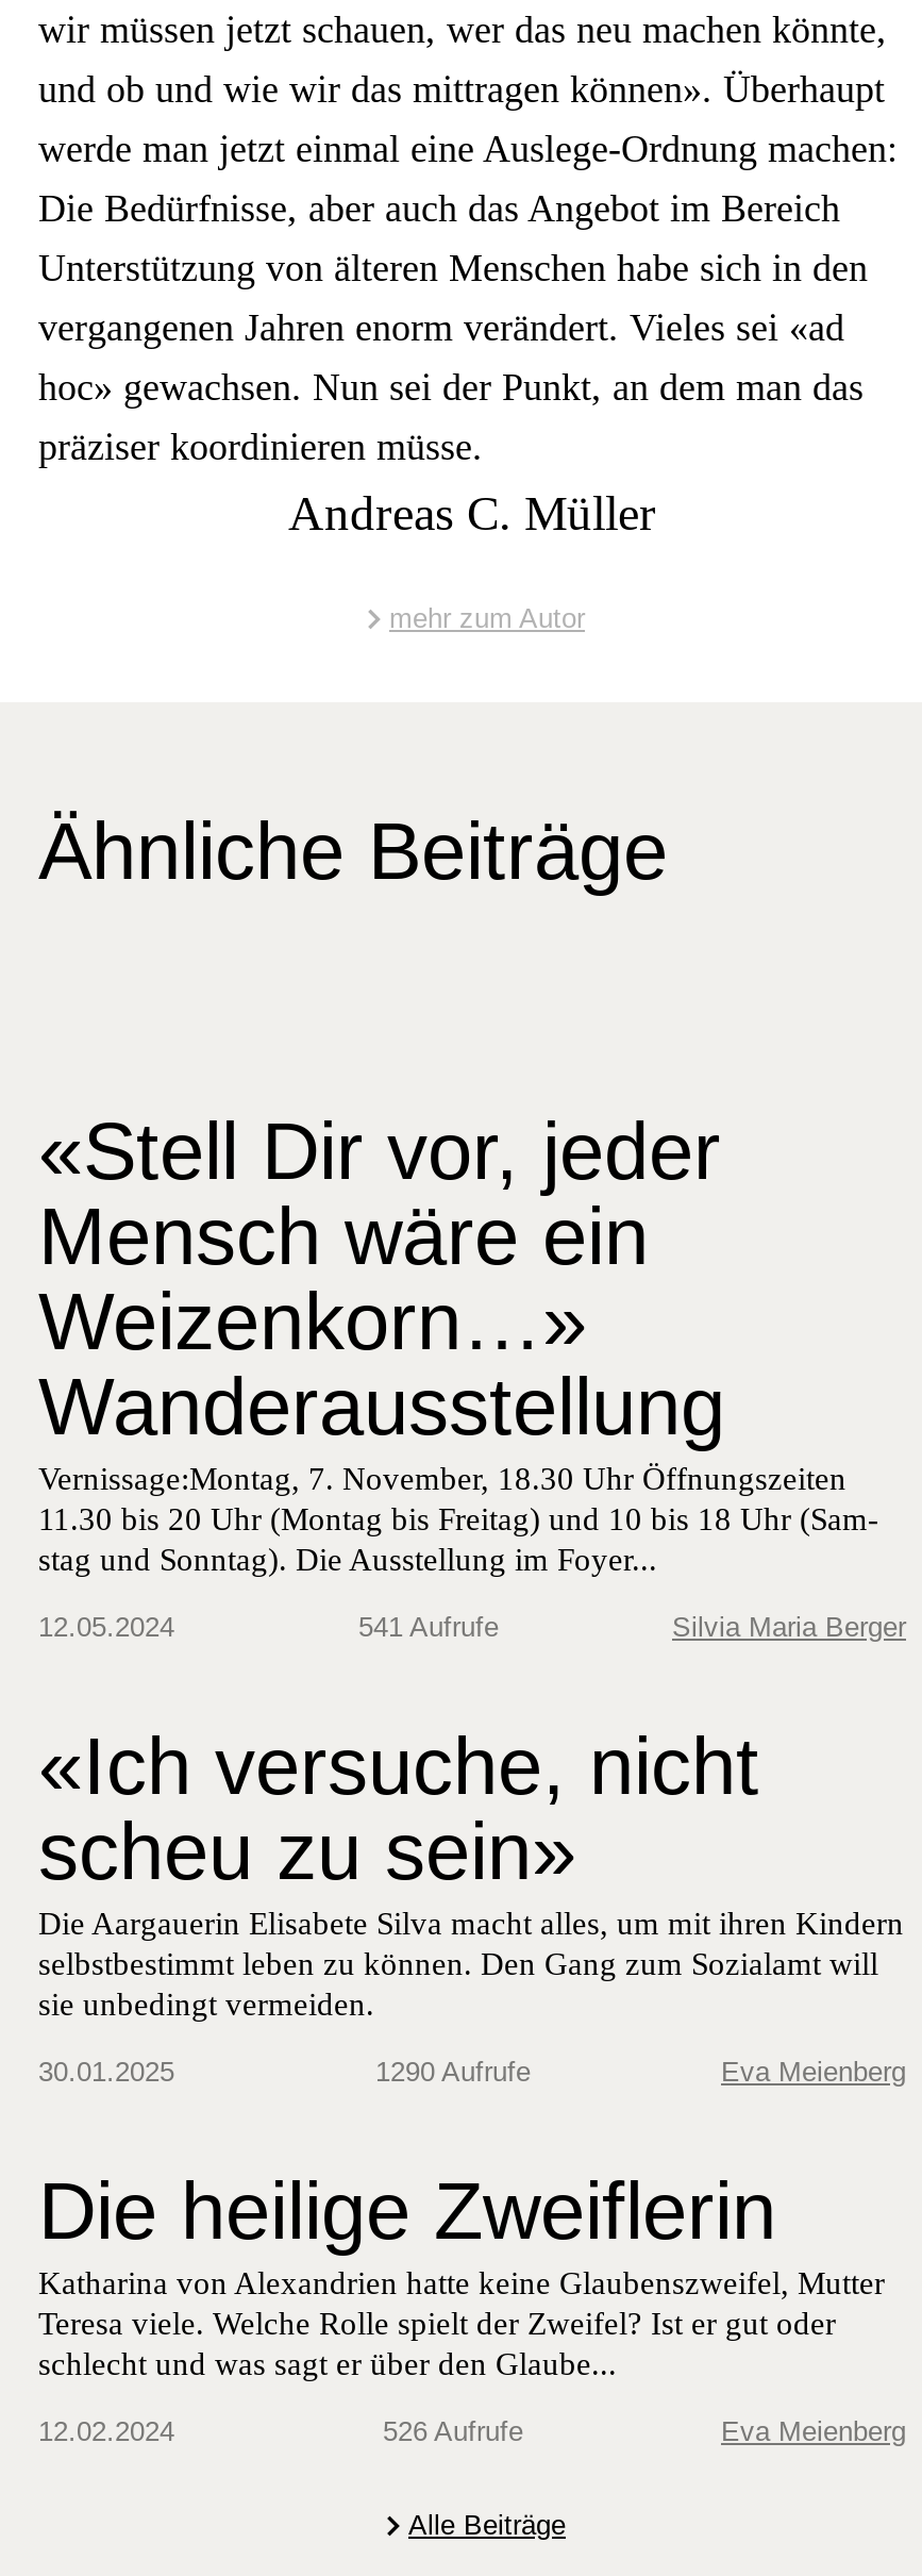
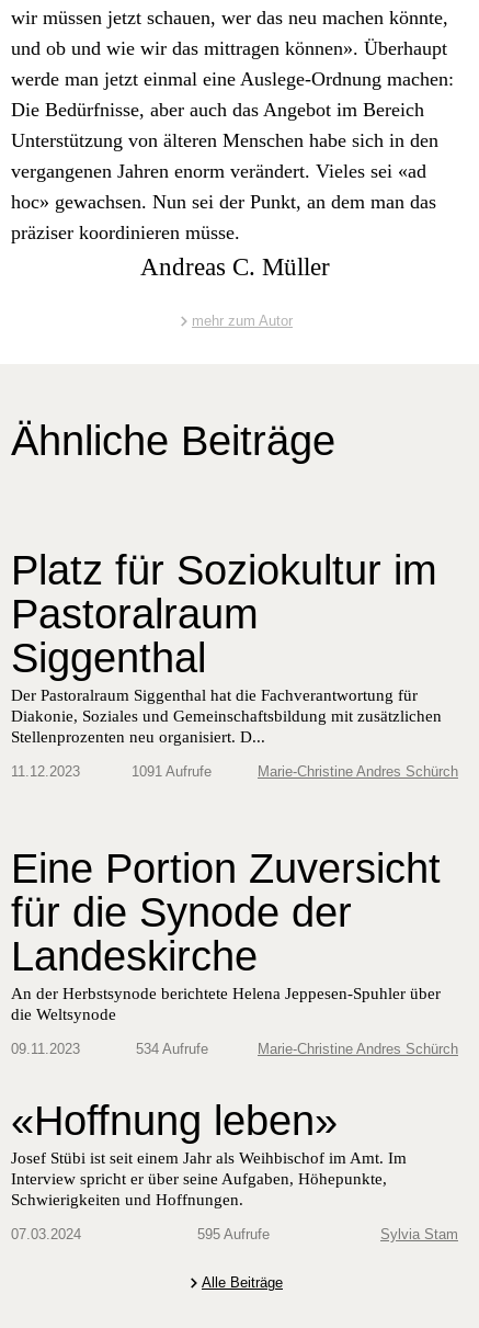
[38,1107,878,1577] «Stell Dir vor, jeder | Mensch wäre ein | Weizenkorn…» | Wanderausstellung | Vernissage:Montag, 7. November, 18.30 Uhr Öffnungszeiten | 11.30 bis 20 Uhr (Montag bis Freitag) und 10 bis 18 Uhr (Sam | stag und Sonntag). Die Ausstellung im Foyer... -> [11,547,442,746] Platz für Soziokultur im | Pastoralraum | Siggenthal | Der Pastoralraum Siggenthal hat die Fachverantwortung für | Diakonie, Soziales und Gemeinschaftsbildung mit zusätzlichen | Stellenprozenten neu organisiert. D...
[38,1611,906,1643] 12.05.2024 | 541 Aufrufe | Silvia Maria Berger -> [11,763,458,780] 11.12.2023 | 1091 Aufrufe | Marie-Christine Andres Schürch
[38,1722,904,2022] «Ich versuche, nicht | scheu zu sein» | Die Aargauerin Elisabete Silva macht alles, um mit ihren Kindern | selbstbestimmt leben zu können. Den Gang zum Sozialamt will | sie unbedingt vermeiden. -> [11,845,441,1023] Eine Portion Zuversicht | für die Synode der | Landeskirche | An der Herbstsynode berichtete Helena Jeppesen-Spuhler über | die Weltsynode
[38,2056,906,2088] 30.01.2025 | 1290 Aufrufe | Eva Meienberg -> [11,1041,458,1057] 09.11.2023 | 534 Aufrufe | Marie-Christine Andres Schürch
[38,2166,885,2381] Die heilige Zweiflerin | Katharina von Alexandrien hatte keine Glaubenszweifel, Mutter | Teresa viele. Welche Rolle spielt der Zweifel? Ist er gut oder | schlecht und was sagt er über den Glaube... -> [11,1098,407,1208] «Hoffnung leben» | Josef Stübi ist seit einem Jahr als Weihbischof im Amt. Im | Interview spricht er über seine Aufgaben, Höhepunkte, | Schwierigkeiten und Hoffnungen.
[38,2415,906,2447] 12.02.2024 | 526 Aufrufe | Eva Meienberg -> [11,1226,458,1242] 07.03.2024 | 595 Aufrufe | Sylvia Stam

